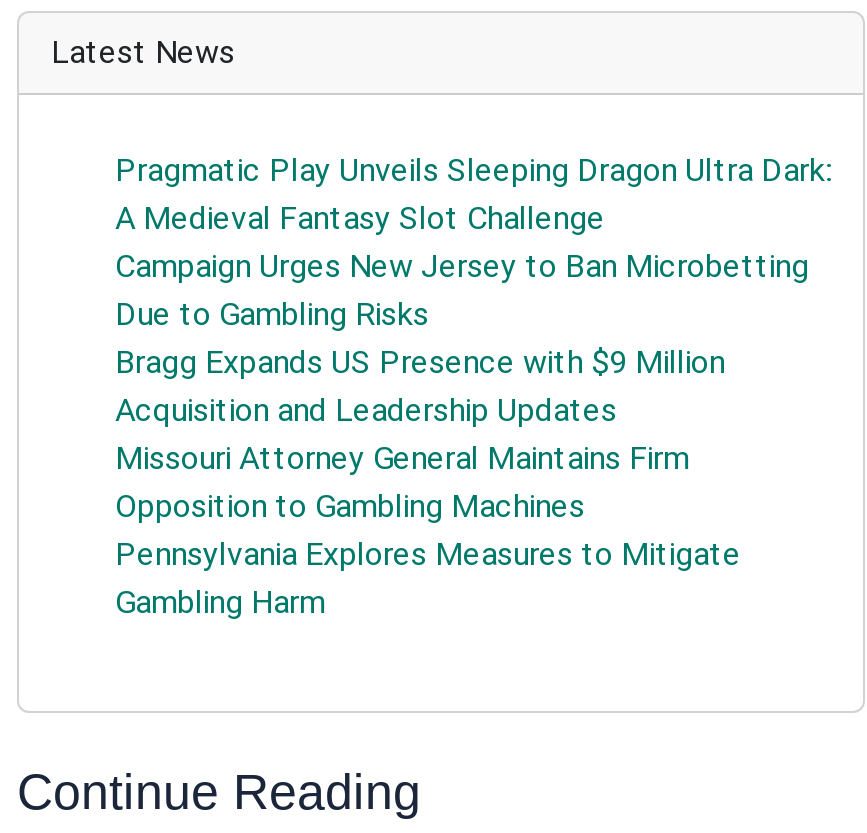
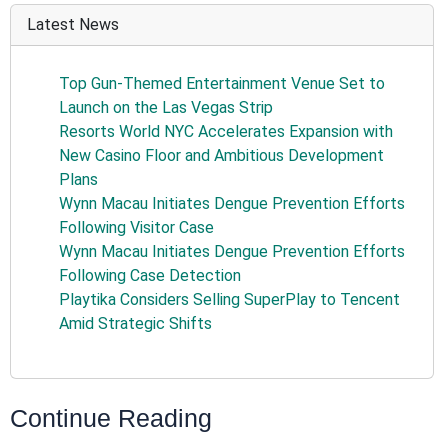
[115,151,831,621] Pragmatic Play Unveils Sleeping Dragon Ultra Dark: | A Medieval Fantasy Slot Challenge | Campaign Urges New Jersey to Ban Microbetting | Due to Gambling Risks | Bragg Expands US Presence with $9 Million | Acquisition and Leadership Updates | Missouri Attorney General Maintains Firm | Opposition to Gambling Machines | Pennsylvania Explores Measures to Mitigate | Gambling Harm -> [59,74,405,333] Top Gun-Themed Entertainment Venue Set to | Launch on the Las Vegas Strip | Resorts World NYC Accelerates Expansion with | New Casino Floor and Ambitious Development | Plans | Wynn Macau Initiates Dengue Prevention Efforts | Following Visitor Case | Wynn Macau Initiates Dengue Prevention Efforts | Following Case Detection | Playtika Considers Selling SuperPlay to Tencent | Amid Strategic Shifts

